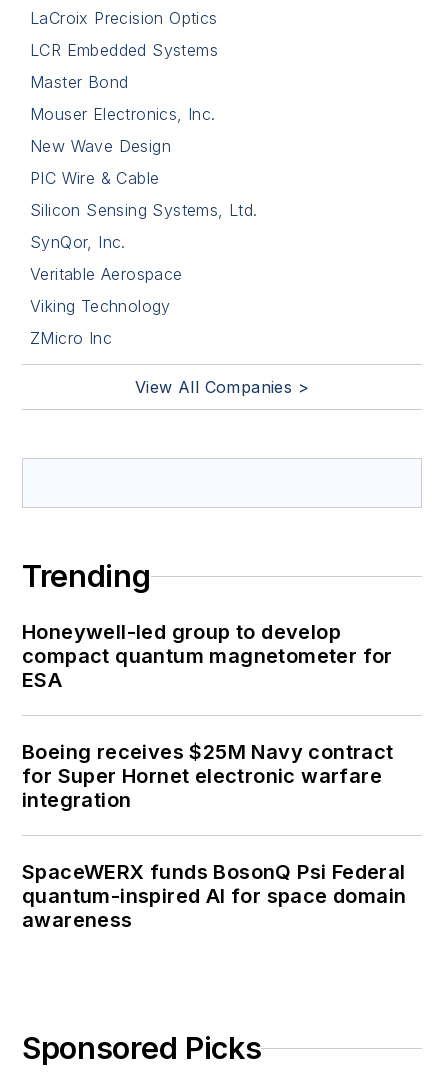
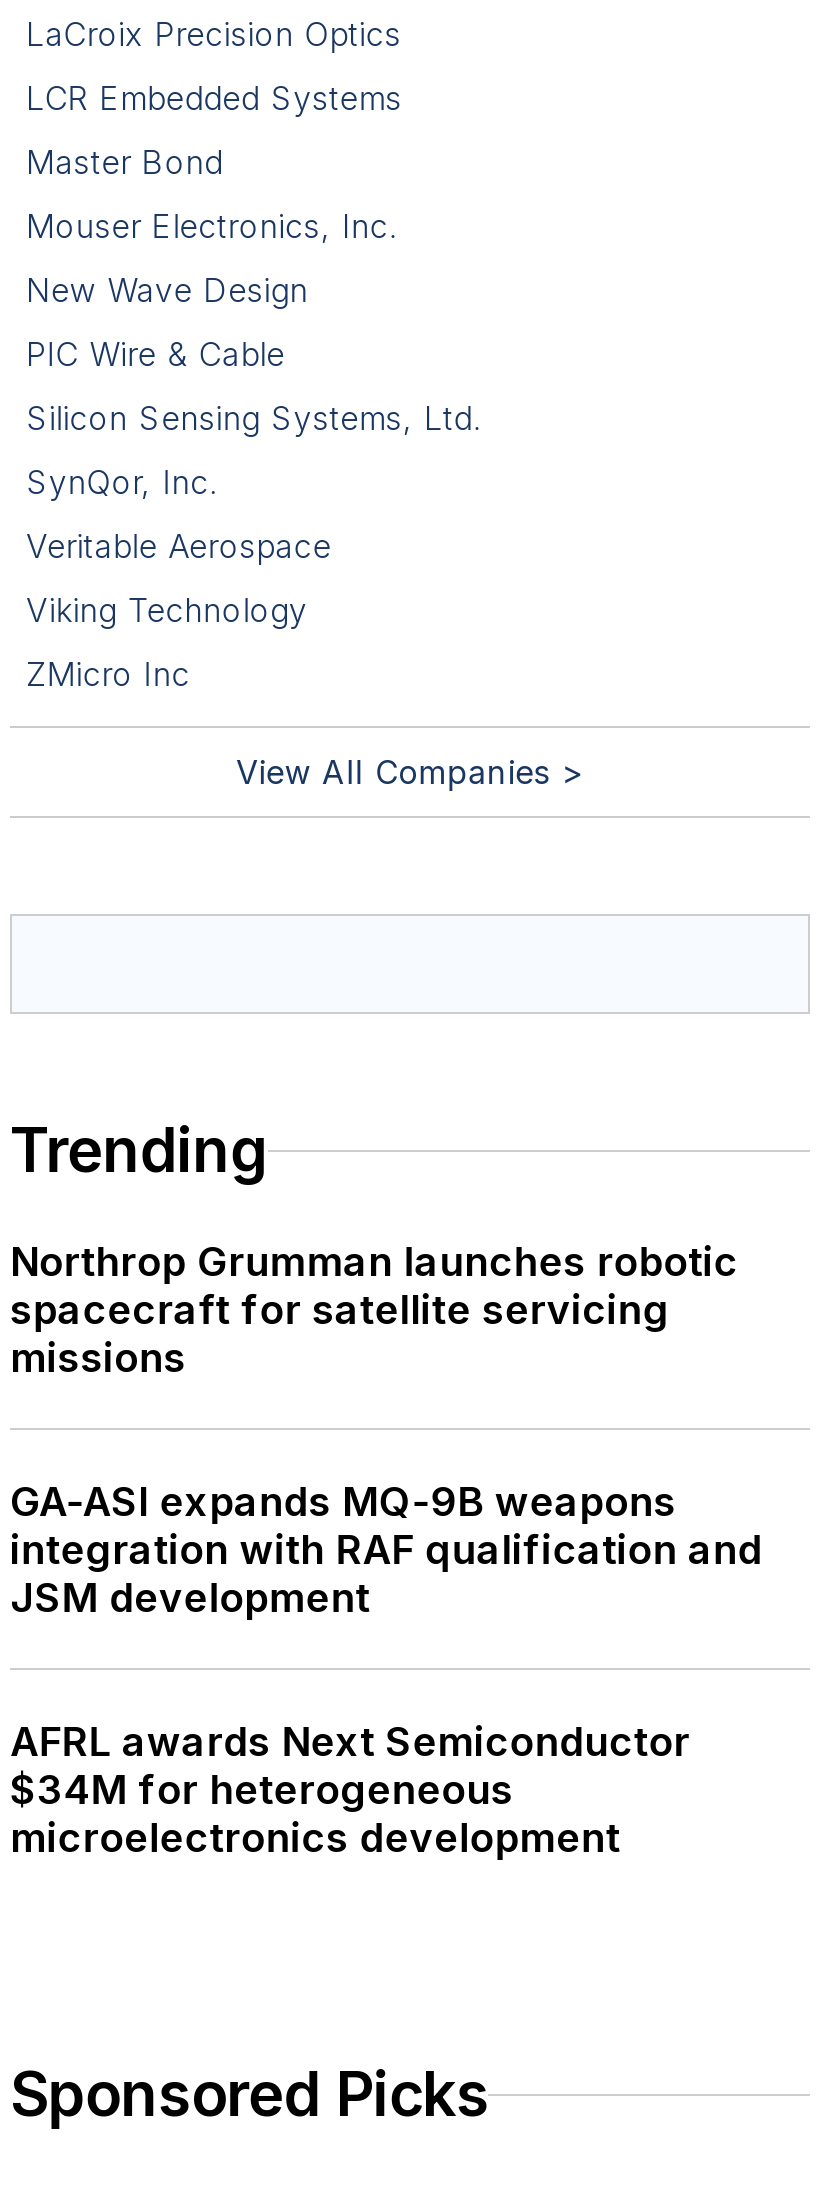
[22,620,393,692] Honeywell-led group to develop | compact quantum magnetometer for | ESA -> [10,1239,738,1383] Northrop Grumman launches robotic | spacecraft for satellite servicing | missions
[22,740,394,812] Boeing receives $25M Navy contract | for Super Hornet electronic warfare | integration -> [10,1479,762,1623] GA-ASI expands MQ-9B weapons | integration with RAF qualification and | JSM development
[22,860,406,932] SpaceWERX funds BosonQ Psi Federal | quantum-inspired AI for space domain | awareness -> [10,1719,690,1863] AFRL awards Next Semiconductor | $34M for heterogeneous | microelectronics development

